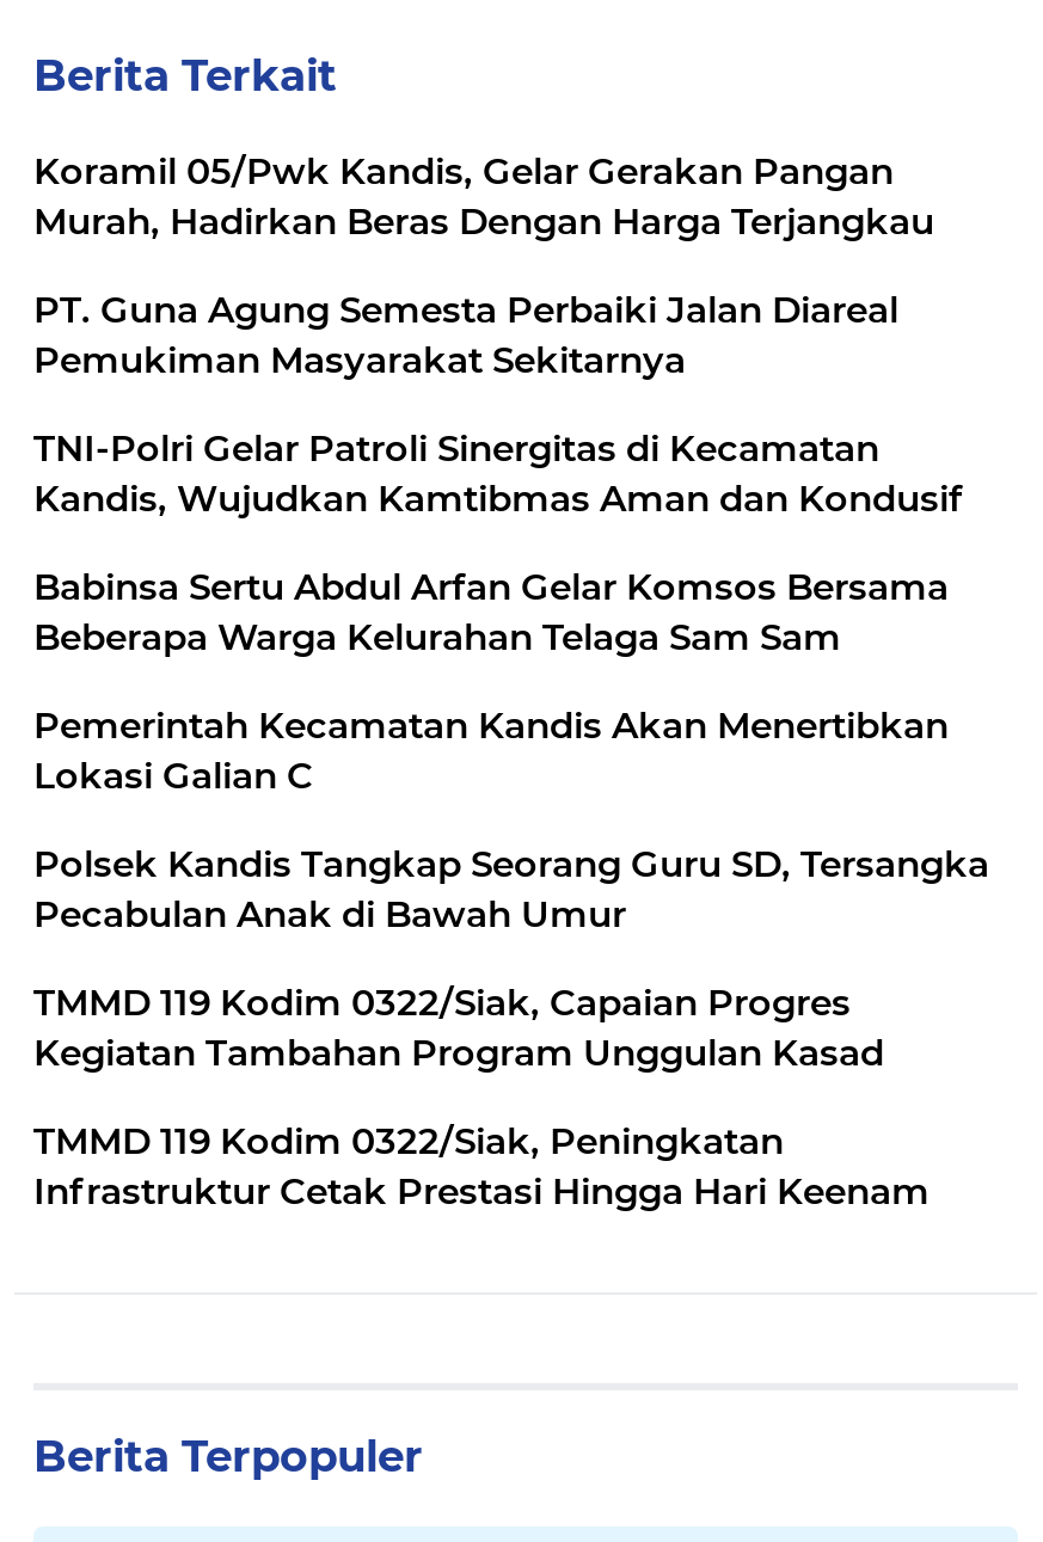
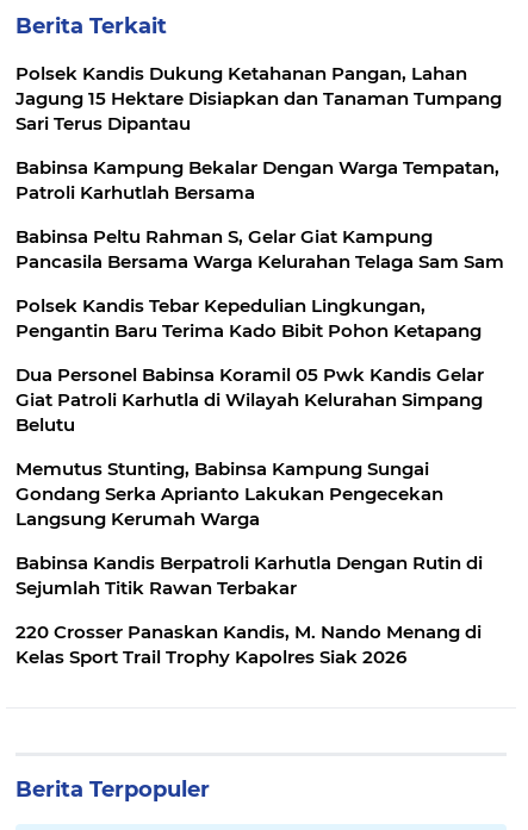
[33,148,934,244] Koramil 05/Pwk Kandis, Gelar Gerakan Pangan | Murah, Hadirkan Beras Dengan Harga Terjangkau -> [15,62,502,135] Polsek Kandis Dukung Ketahanan Pangan, Lahan | Jagung 15 Hektare Disiapkan dan Tanaman Tumpang | Sari Terus Dipantau
[33,287,898,382] PT. Guna Agung Semesta Perbaiki Jalan Diareal | Pemukiman Masyarakat Sekitarnya -> [15,156,499,204] Babinsa Kampung Bekalar Dengan Warga Tempatan, | Patroli Karhutlah Bersama
[33,425,963,521] TNI-Polri Gelar Patroli Sinergitas di Kecamatan | Kandis, Wujudkan Kamtibmas Aman dan Kondusif -> [15,225,504,273] Babinsa Peltu Rahman S, Gelar Giat Kampung | Pancasila Bersama Warga Kelurahan Telaga Sam Sam
[33,564,949,659] Babinsa Sertu Abdul Arfan Gelar Komsos Bersama | Beberapa Warga Kelurahan Telaga Sam Sam -> [15,294,482,342] Polsek Kandis Tebar Kepedulian Lingkungan, | Pengantin Baru Terima Kado Bibit Pohon Ketapang
[33,702,949,798] Pemerintah Kecamatan Kandis Akan Menertibkan | Lokasi Galian C -> [15,363,484,436] Dua Personel Babinsa Koramil 05 Pwk Kandis Gelar | Giat Patroli Karhutla di Wilayah Kelurahan Simpang | Belutu
[33,841,989,936] Polsek Kandis Tangkap Seorang Guru SD, Tersangka | Pecabulan Anak di Bawah Umur -> [15,457,443,530] Memutus Stunting, Babinsa Kampung Sungai | Gondang Serka Aprianto Lakukan Pengecekan | Langsung Kerumah Warga
[33,979,884,1075] TMMD 119 Kodim 0322/Siak, Capaian Progres | Kegiatan Tambahan Program Unggulan Kasad -> [15,551,483,599] Babinsa Kandis Berpatroli Karhutla Dengan Rutin di | Sejumlah Titik Rawan Terbakar
[33,1118,930,1214] TMMD 119 Kodim 0322/Siak, Peningkatan | Infrastruktur Cetak Prestasi Hingga Hari Keenam -> [15,620,482,668] 220 Crosser Panaskan Kandis, M. Nando Menang di | Kelas Sport Trail Trophy Kapolres Siak 2026

